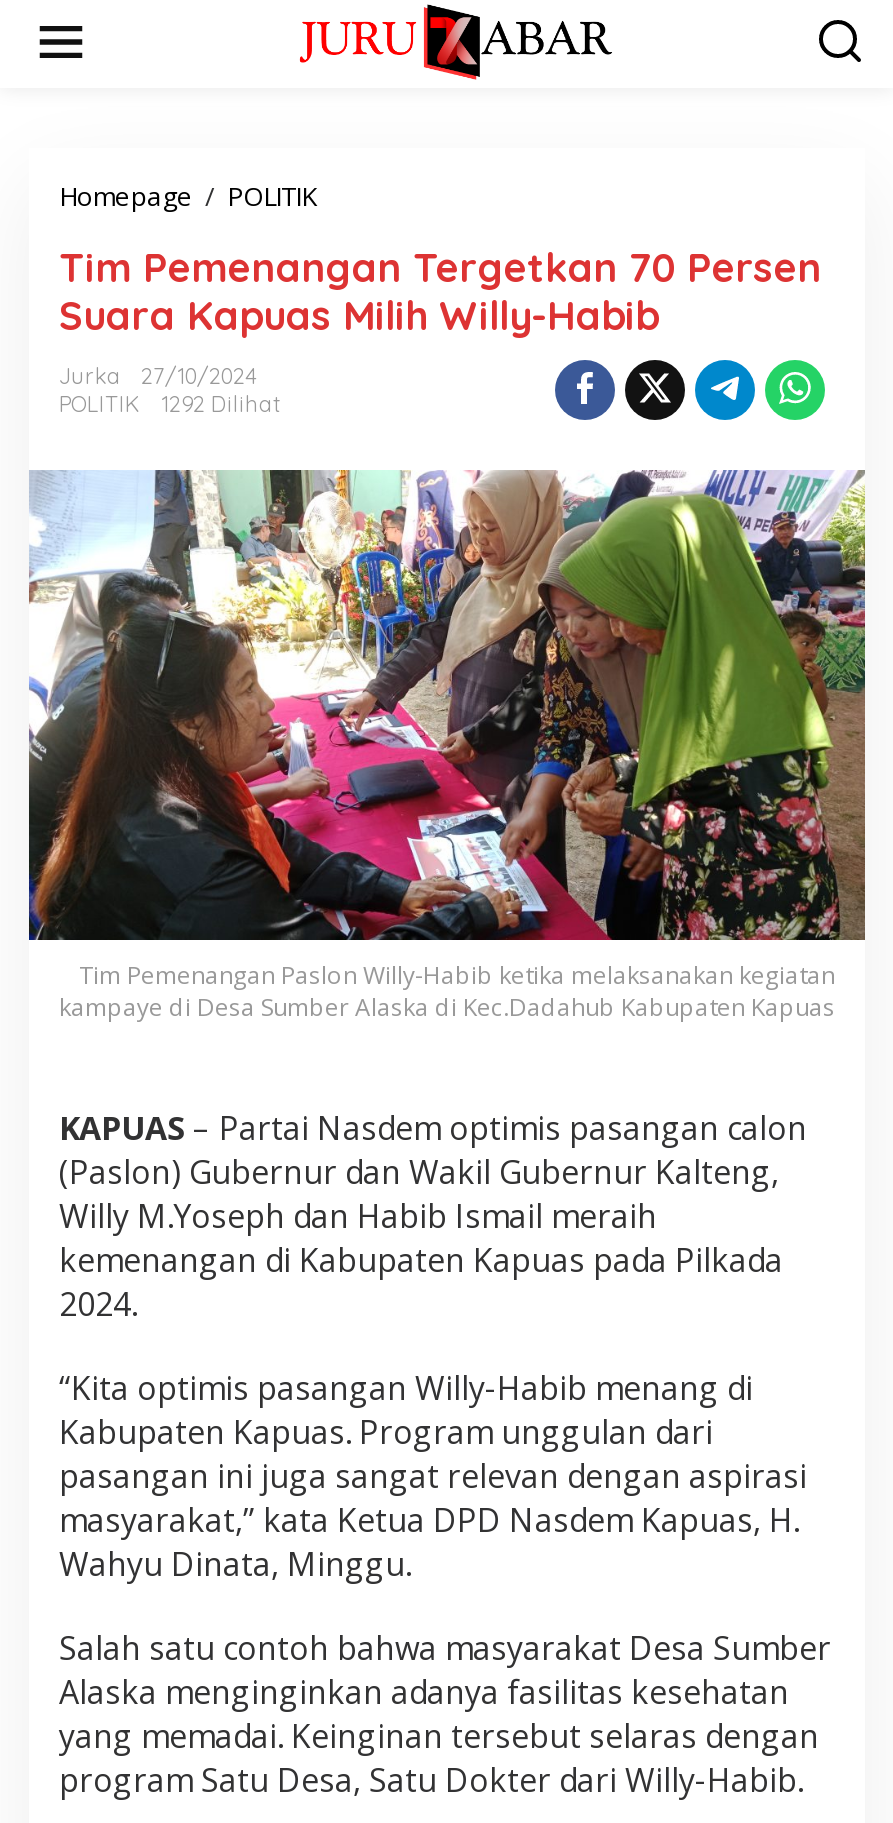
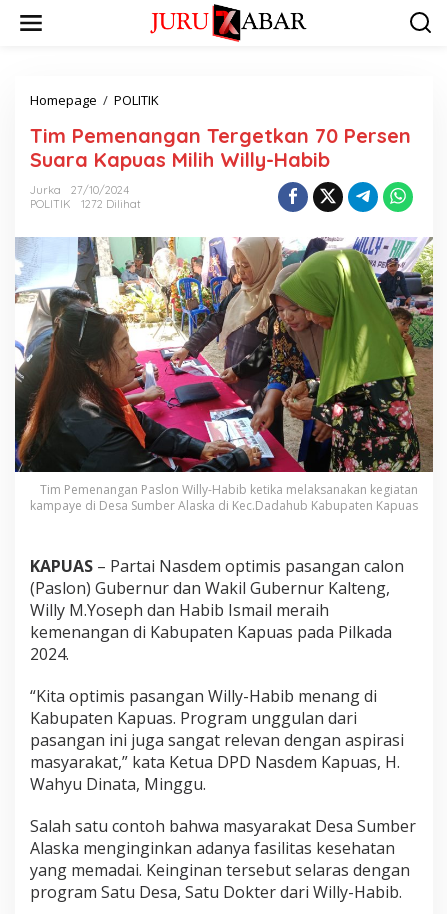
[59,390,281,418] POLITIK 1292 Dilihat -> [30,197,141,211] POLITIK 1272 Dilihat

